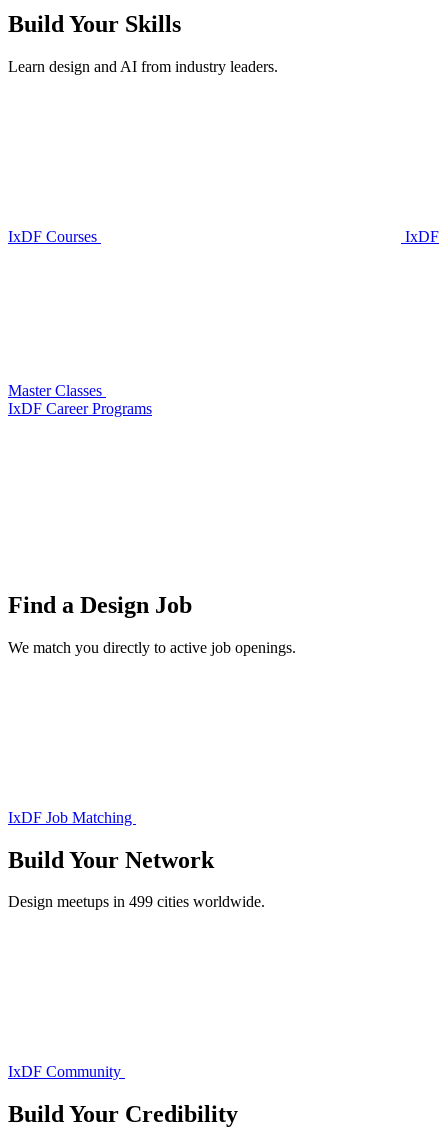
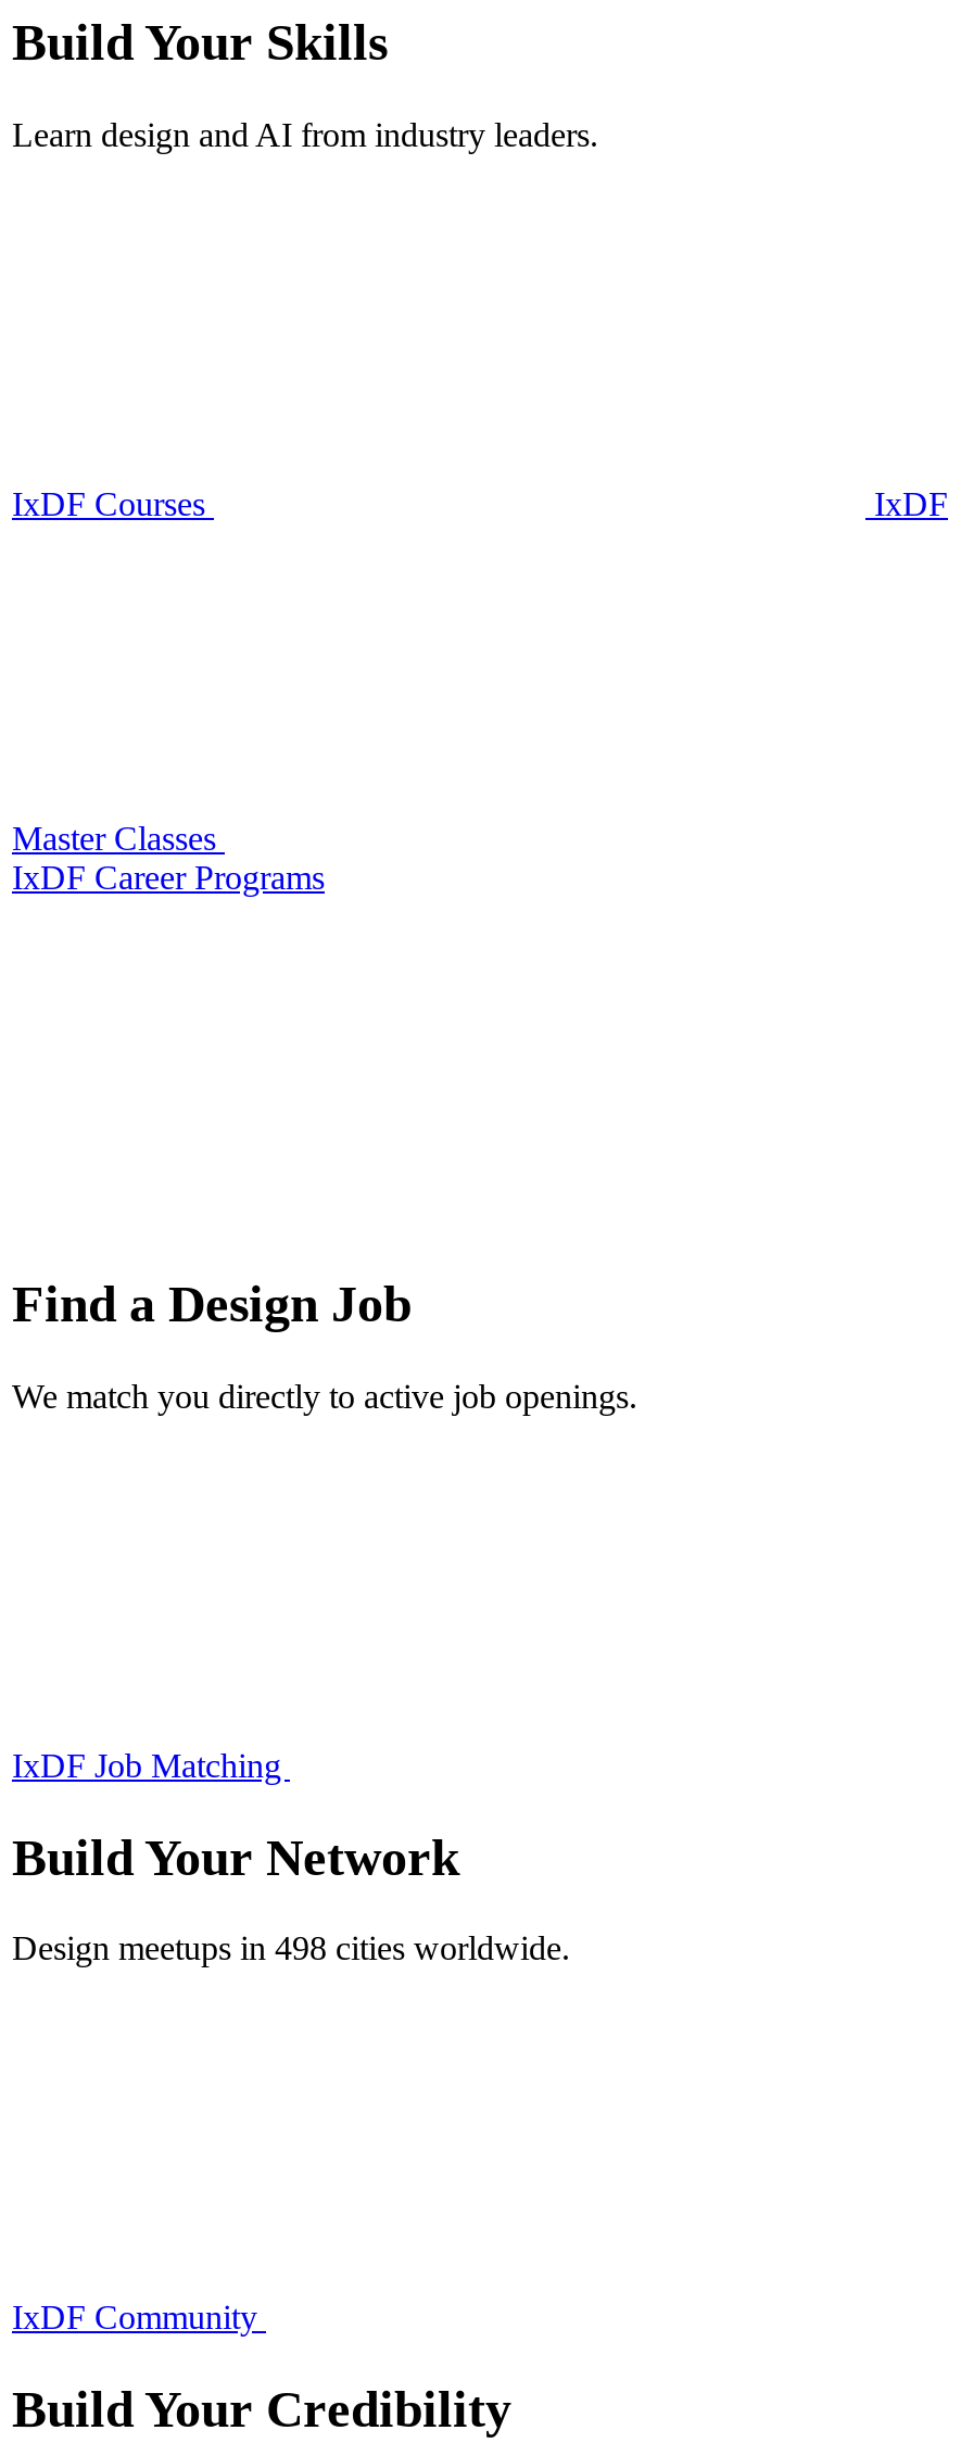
[8,893,265,910] Design meetups in 499 cities worldwide. -> [12,1930,570,1967] Design meetups in 498 cities worldwide.

